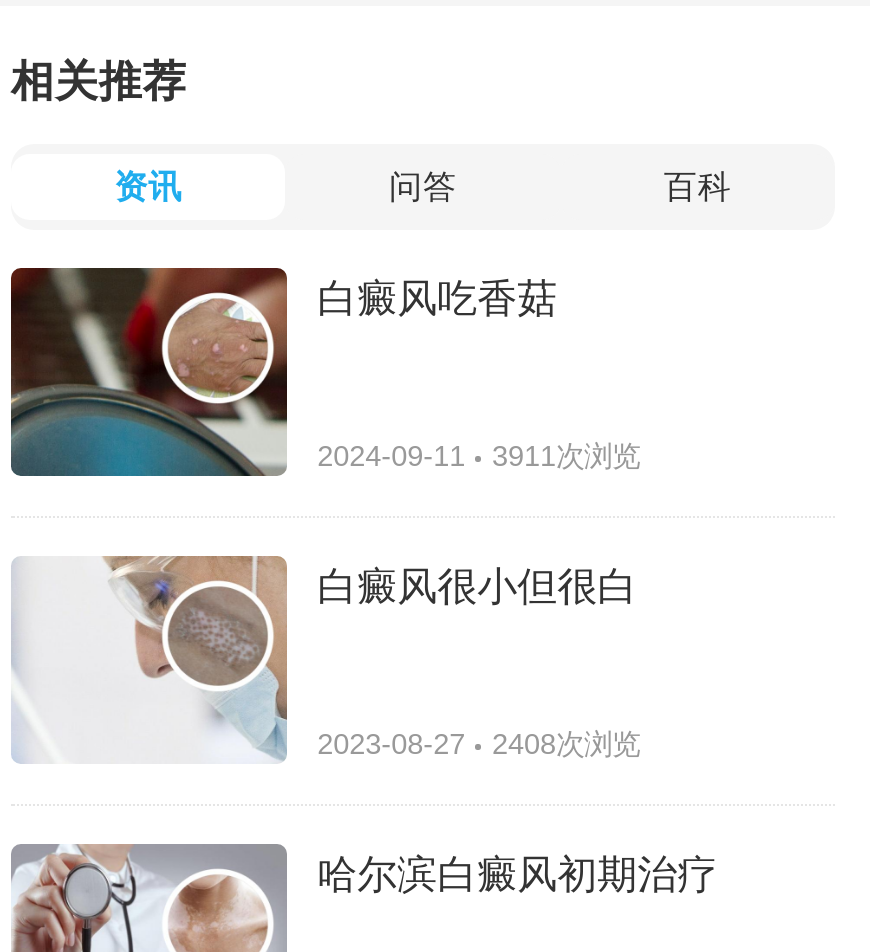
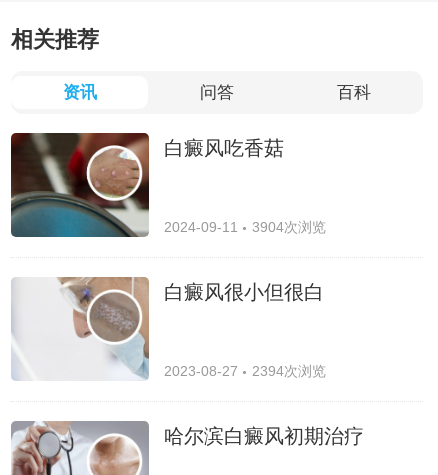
[317,441,640,473] 2024-09-11 3911次浏览 -> [164,219,325,235] 2024-09-11 3904次浏览
[317,728,640,760] 2023-08-27 2408次浏览 -> [164,363,325,379] 2023-08-27 2394次浏览

